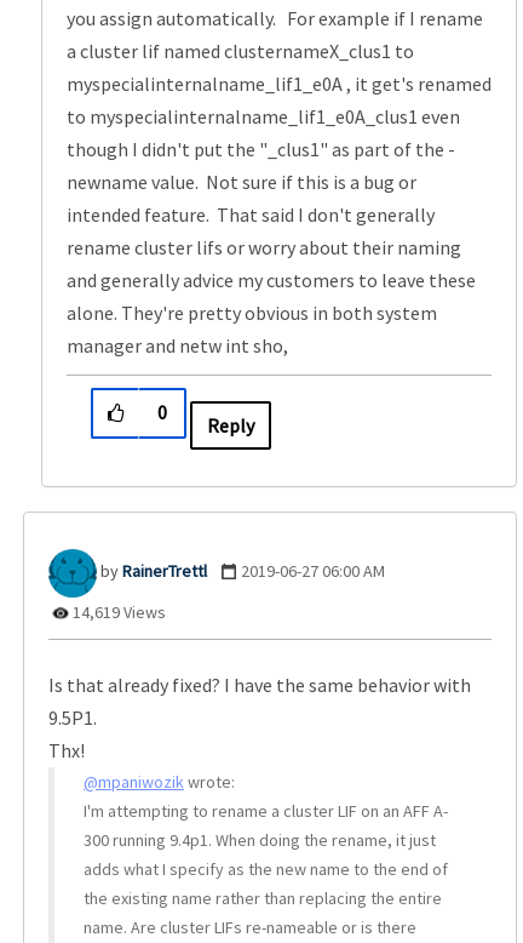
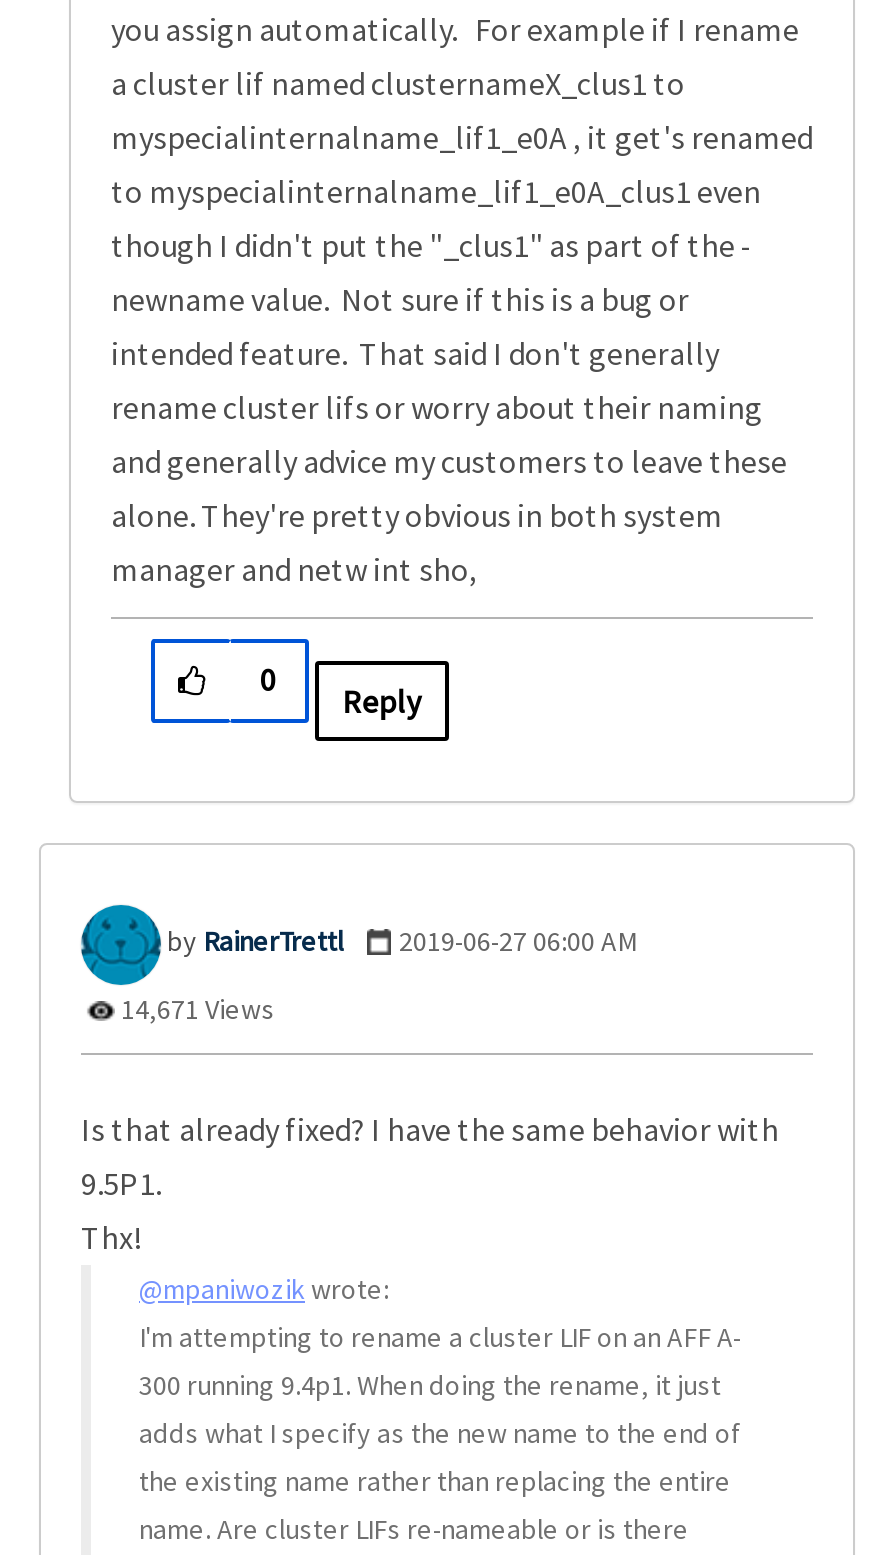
[69,601,166,623] 14,619 Views -> [115,990,275,1026] 14,671 Views

